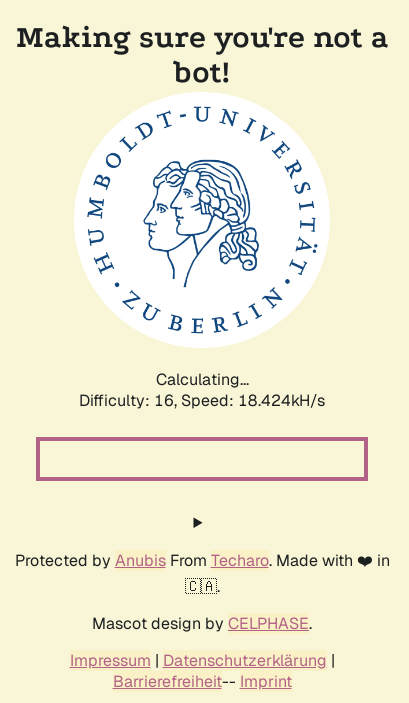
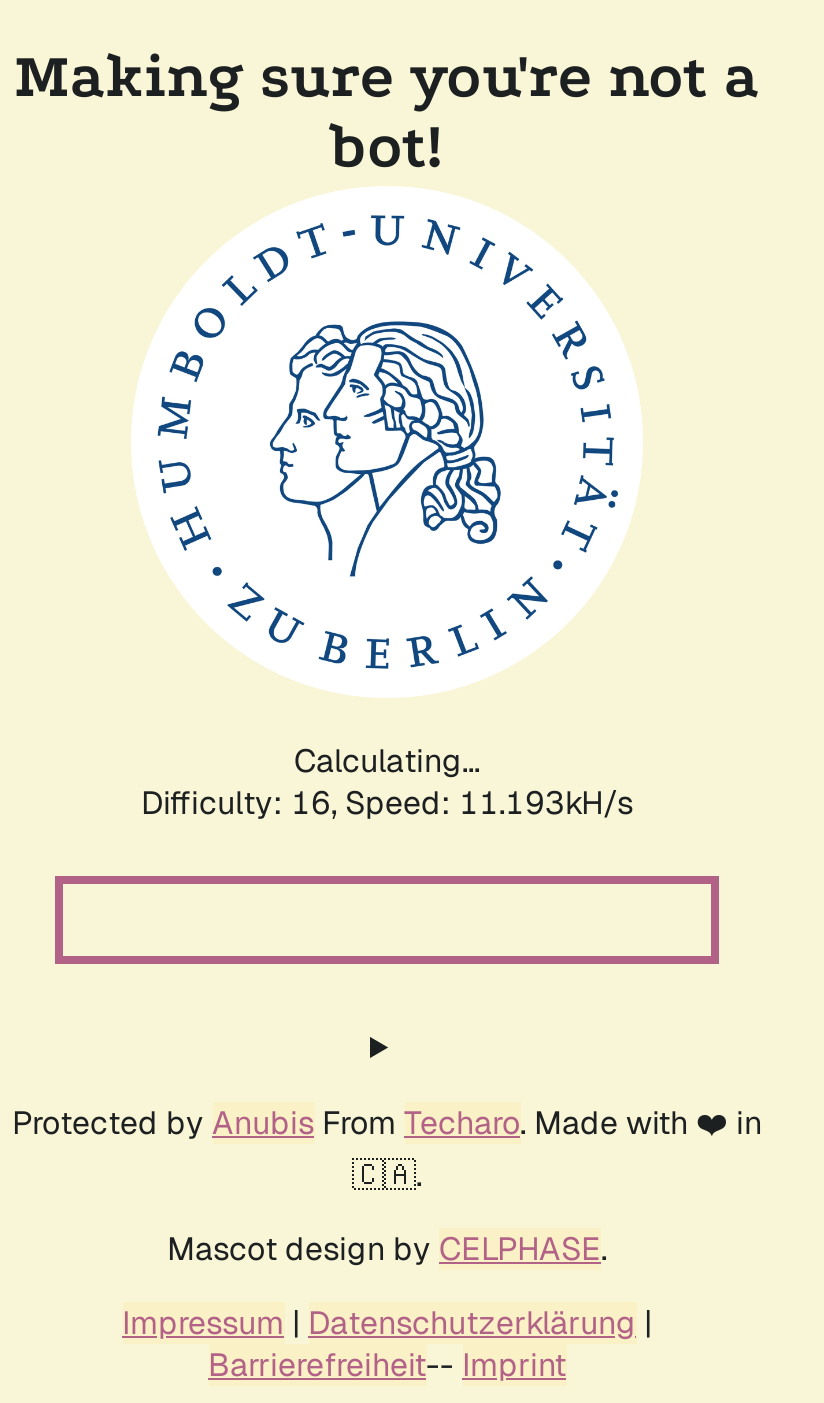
[79,390,325,411] Difficulty: 16, Speed: 18.424kH/s -> [141,782,633,824] Difficulty: 16, Speed: 11.193kH/s

